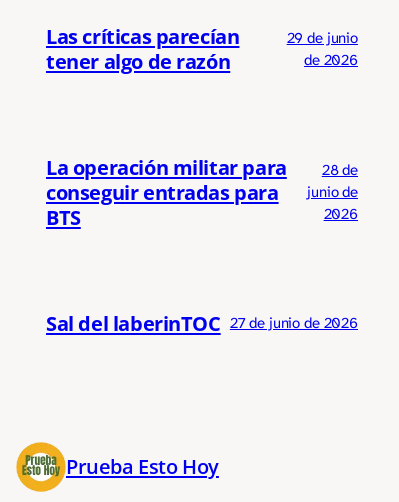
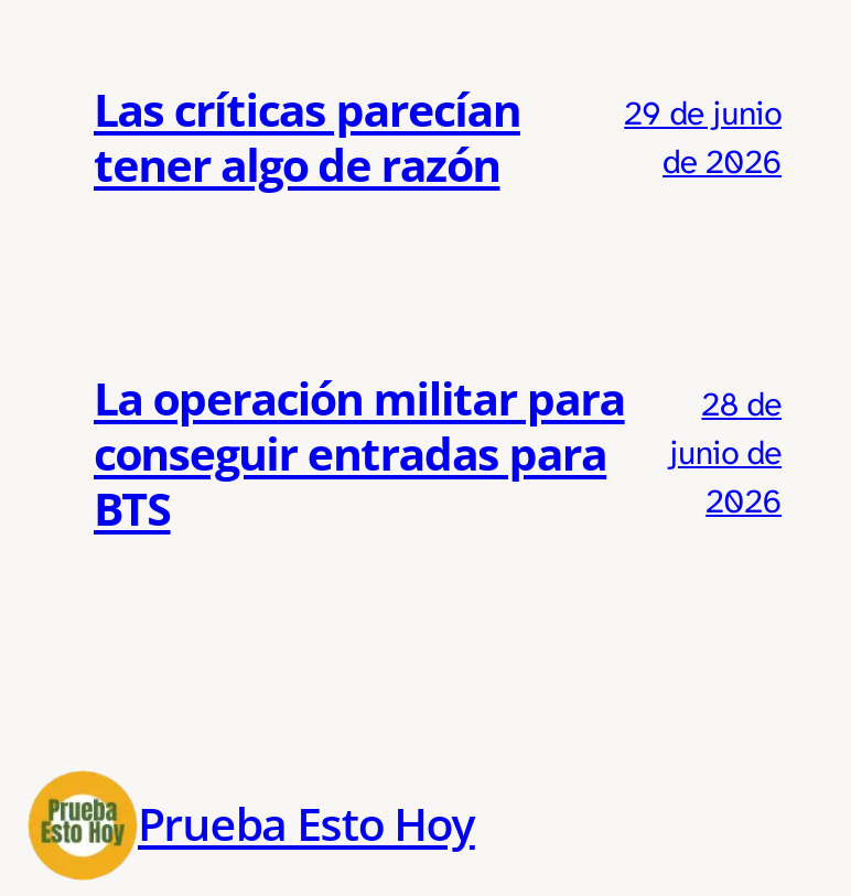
[46,308,358,336] Sal del laberinTOC 27 de junio de 2026 -> none

